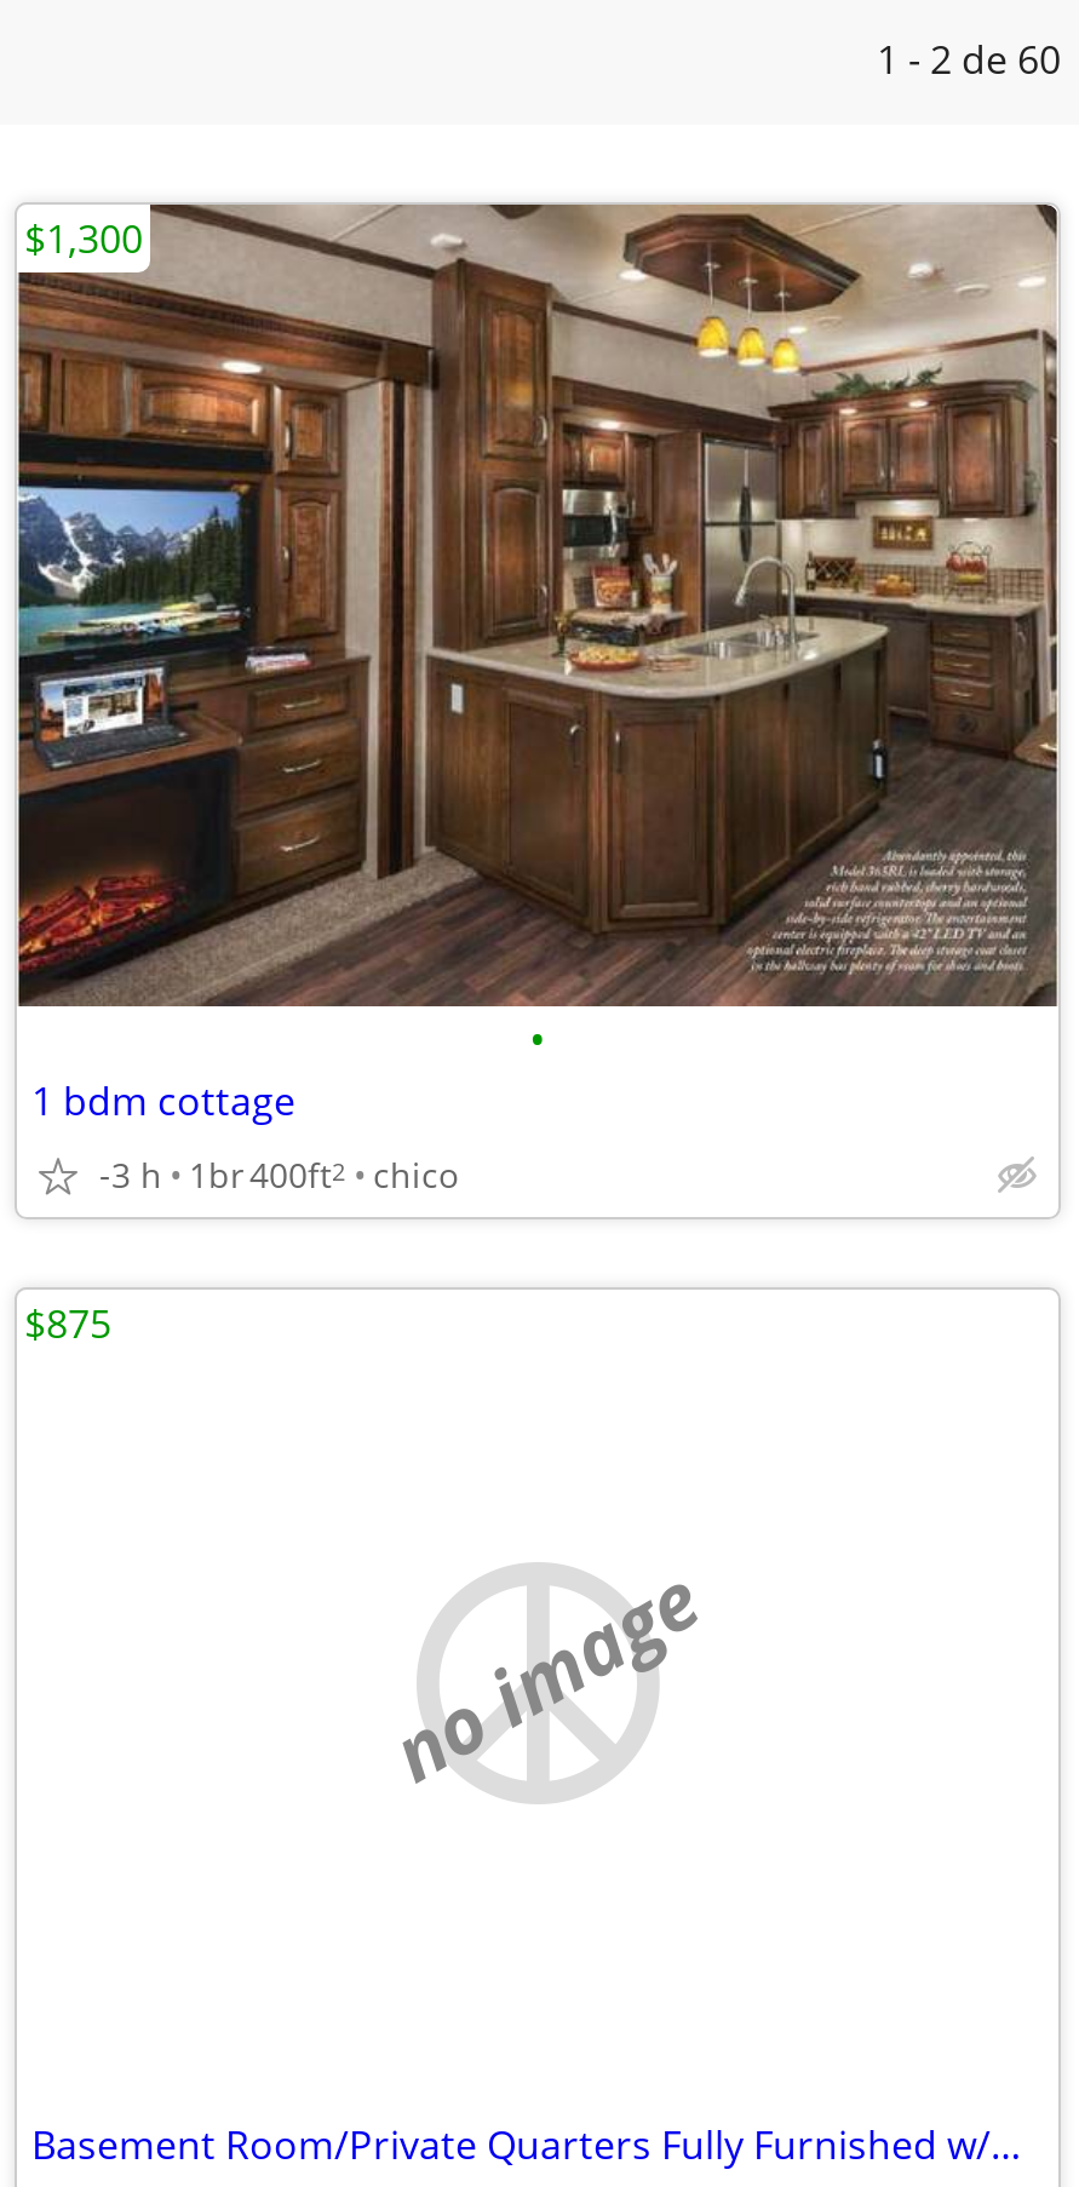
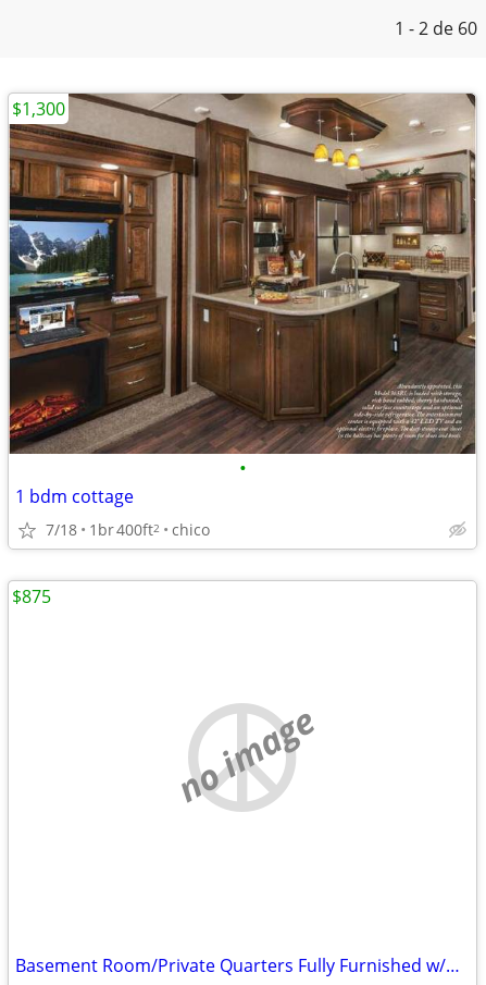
[99,1150,458,1196] -3 h 1br 400ft2 chico -> [46,519,210,539] 7/18 1br 400ft2 chico

